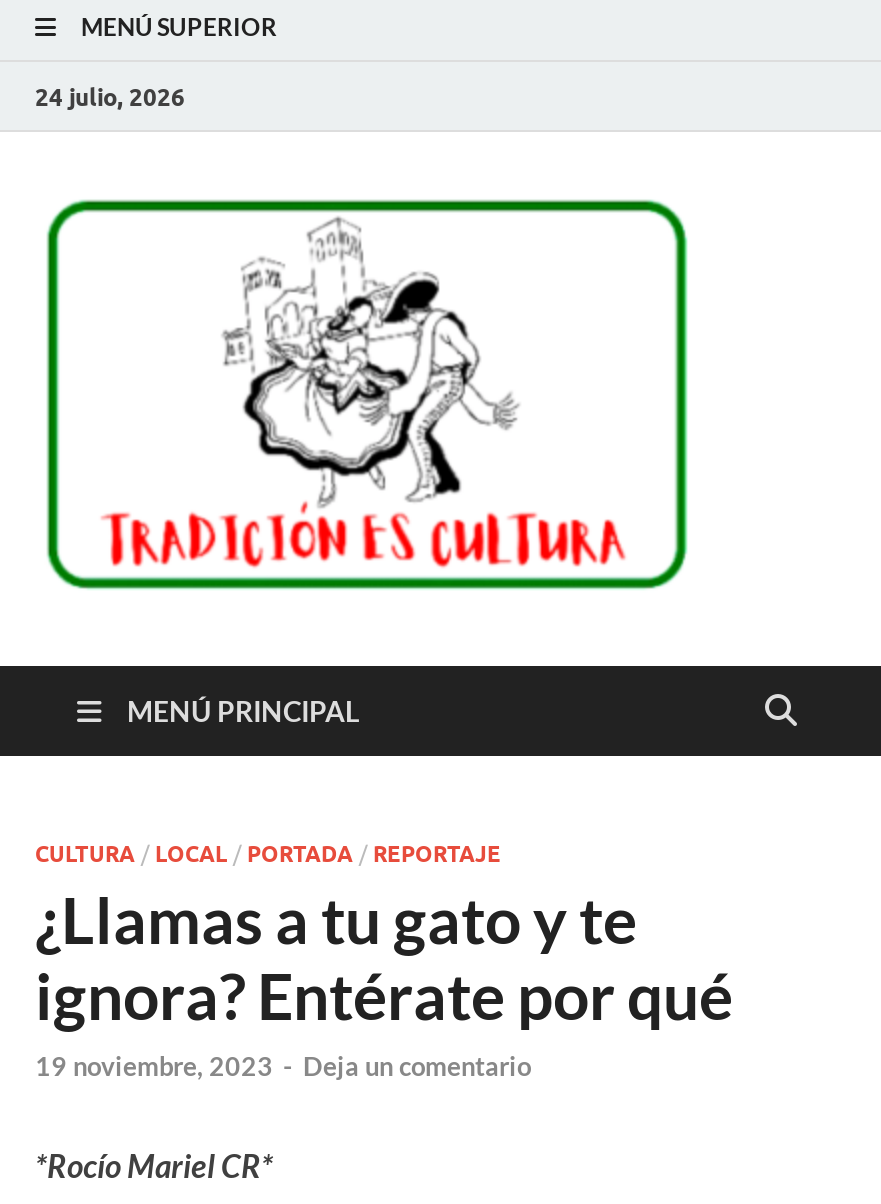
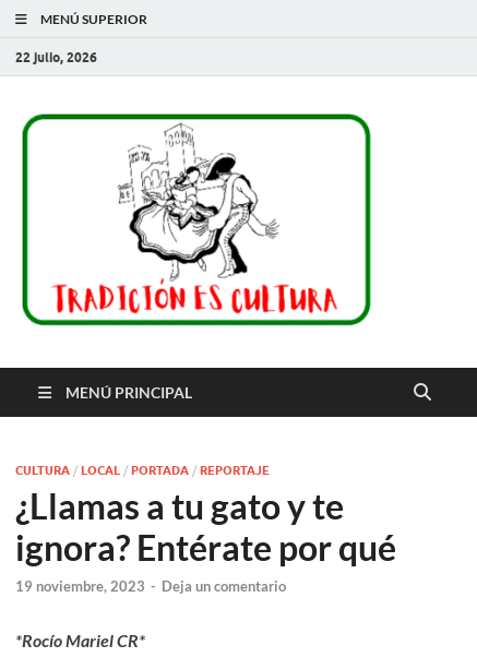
[35,81,185,111] 24 julio, 2026 -> [15,49,97,65] 22 julio, 2026

